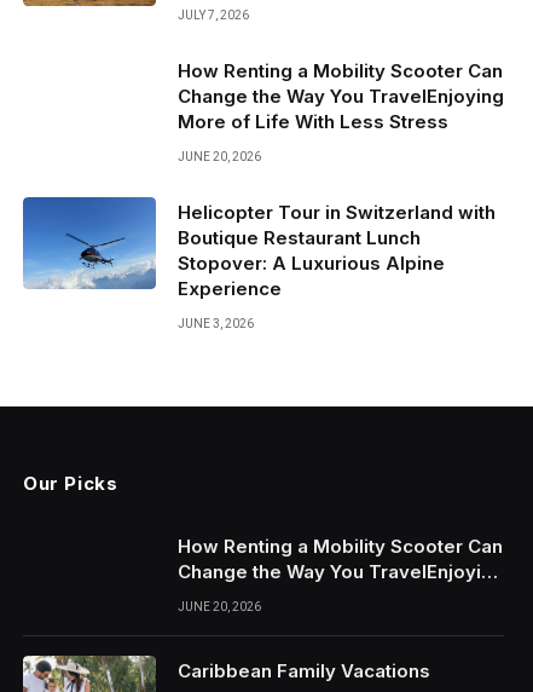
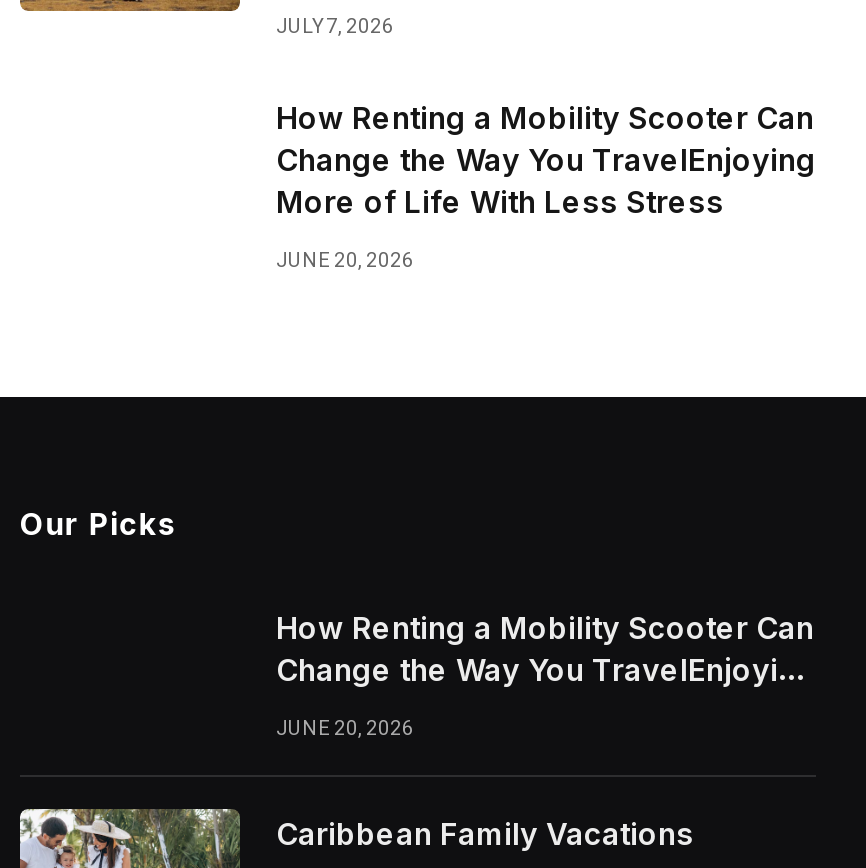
[22,196,496,331] [image] | Helicopter Tour in Switzerland with | Boutique Restaurant Lunch | Stopover: A Luxurious Alpine | Experience | JUNE 3, 2026 -> none

